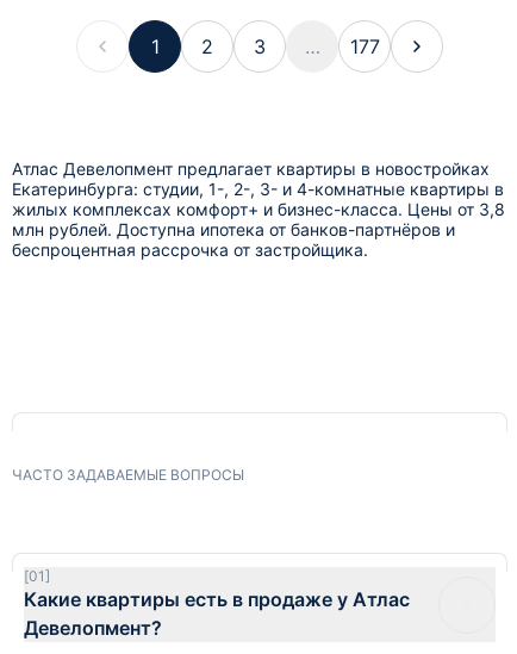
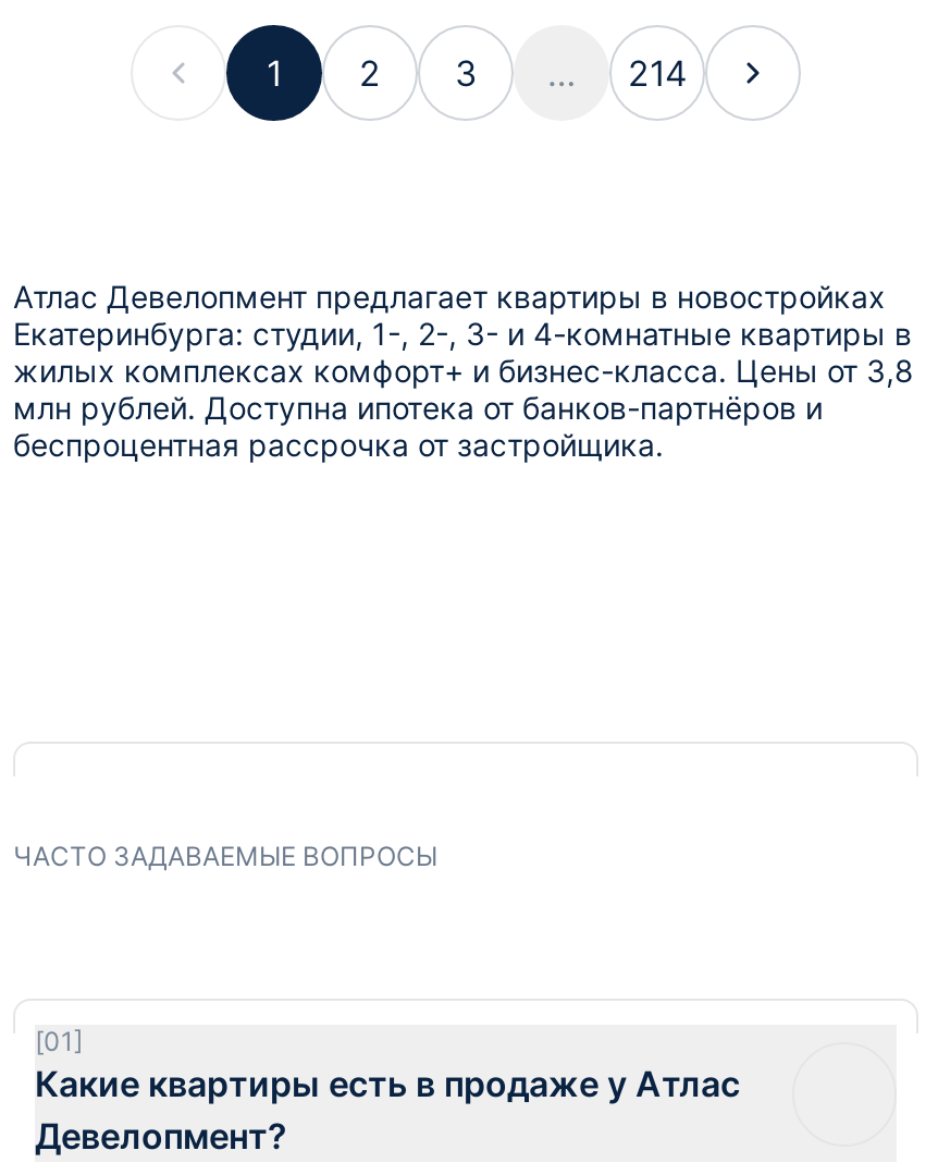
[350,35,379,58] 177 -> [628,51,687,95] 214

